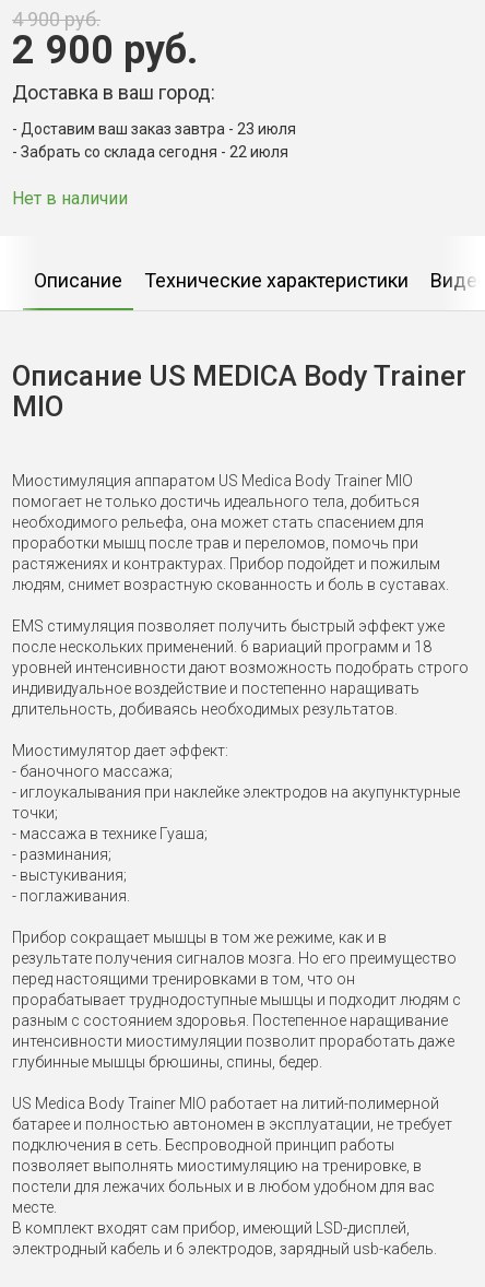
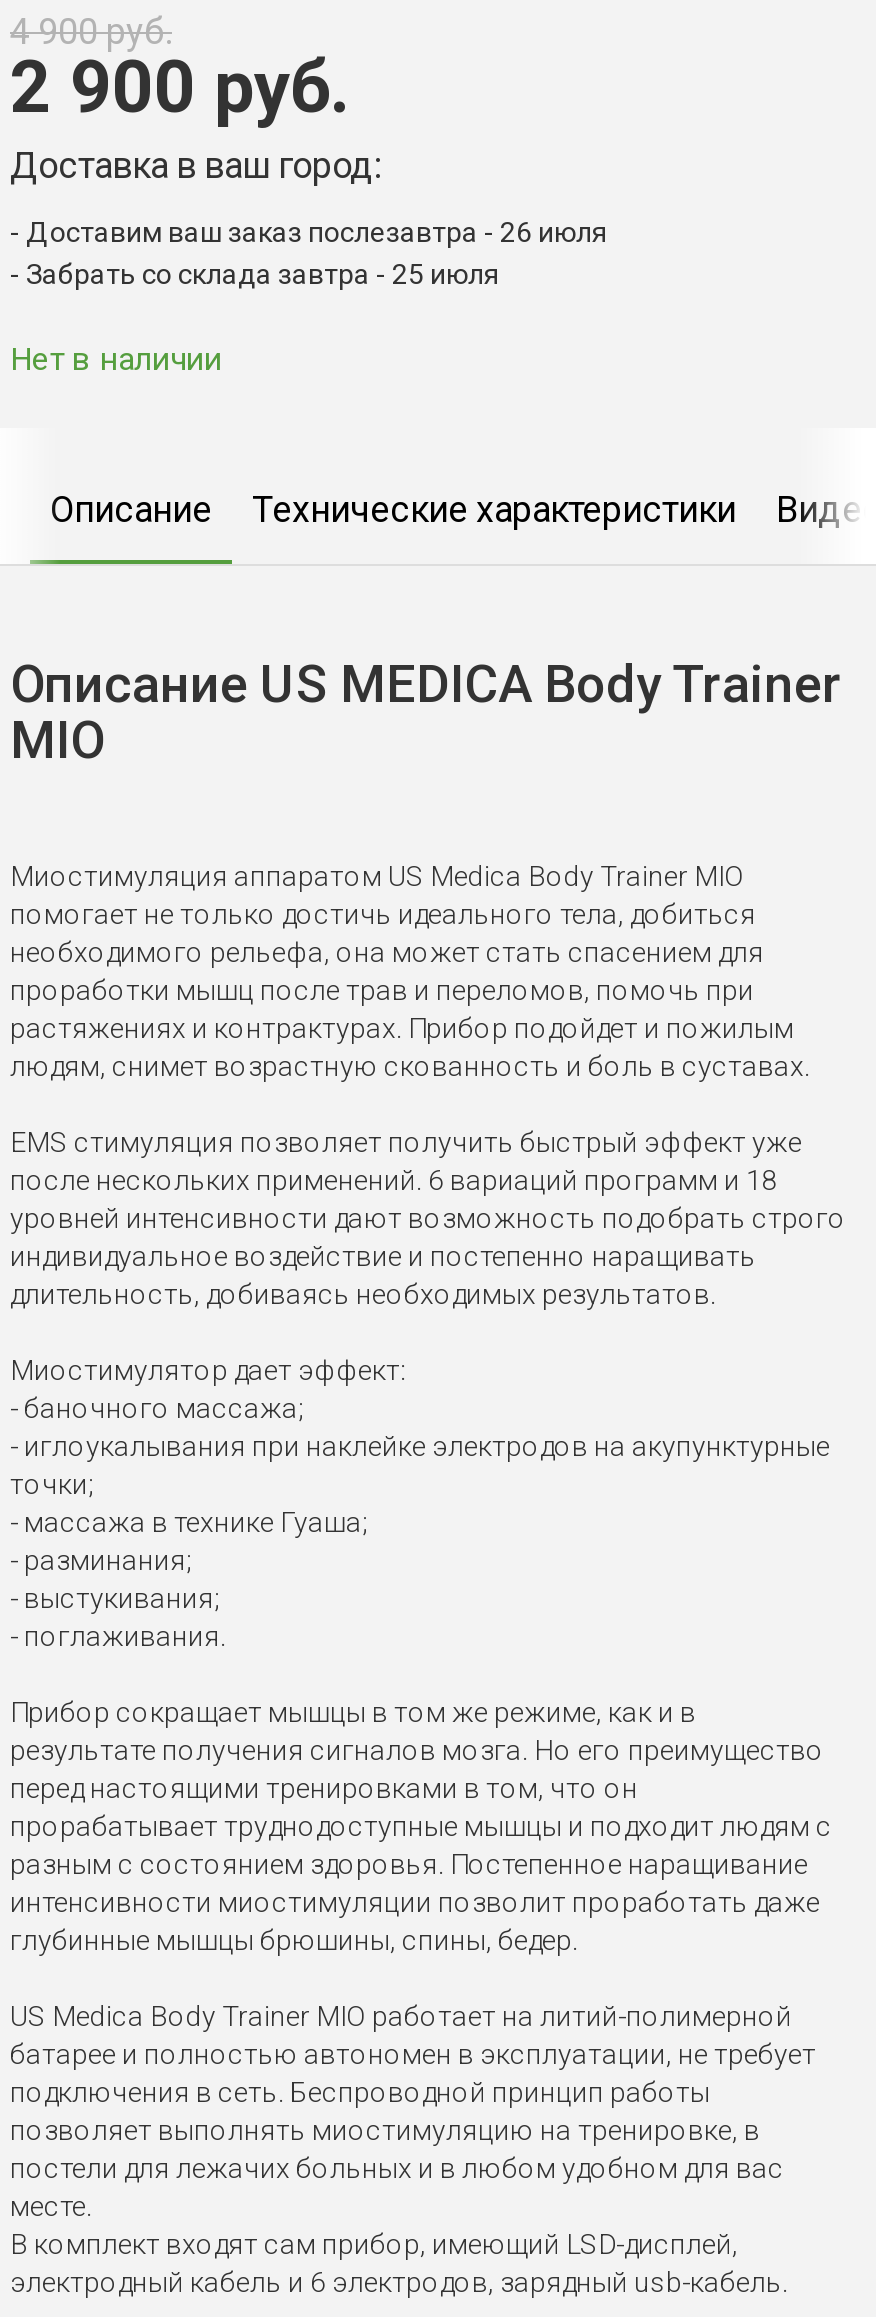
[21,121,296,138] Доставим ваш заказ завтра - 23 июля -> [26,217,608,249] Доставим ваш заказ послезавтра - 26 июля
[21,144,288,161] Забрать со склада сегодня - 22 июля -> [26,259,500,291] Забрать со склада завтра - 25 июля

